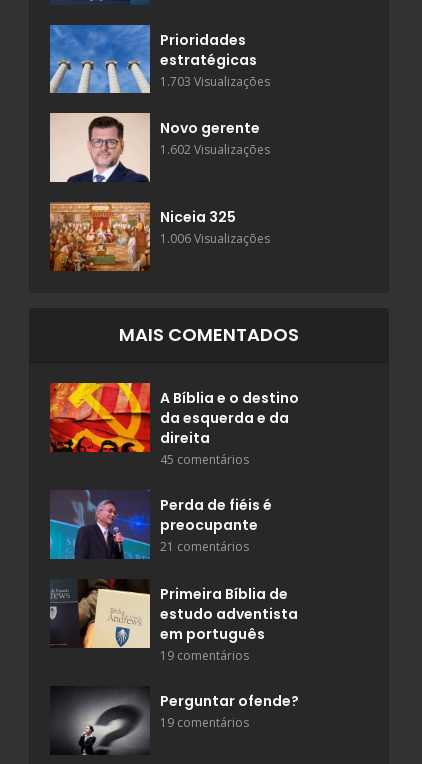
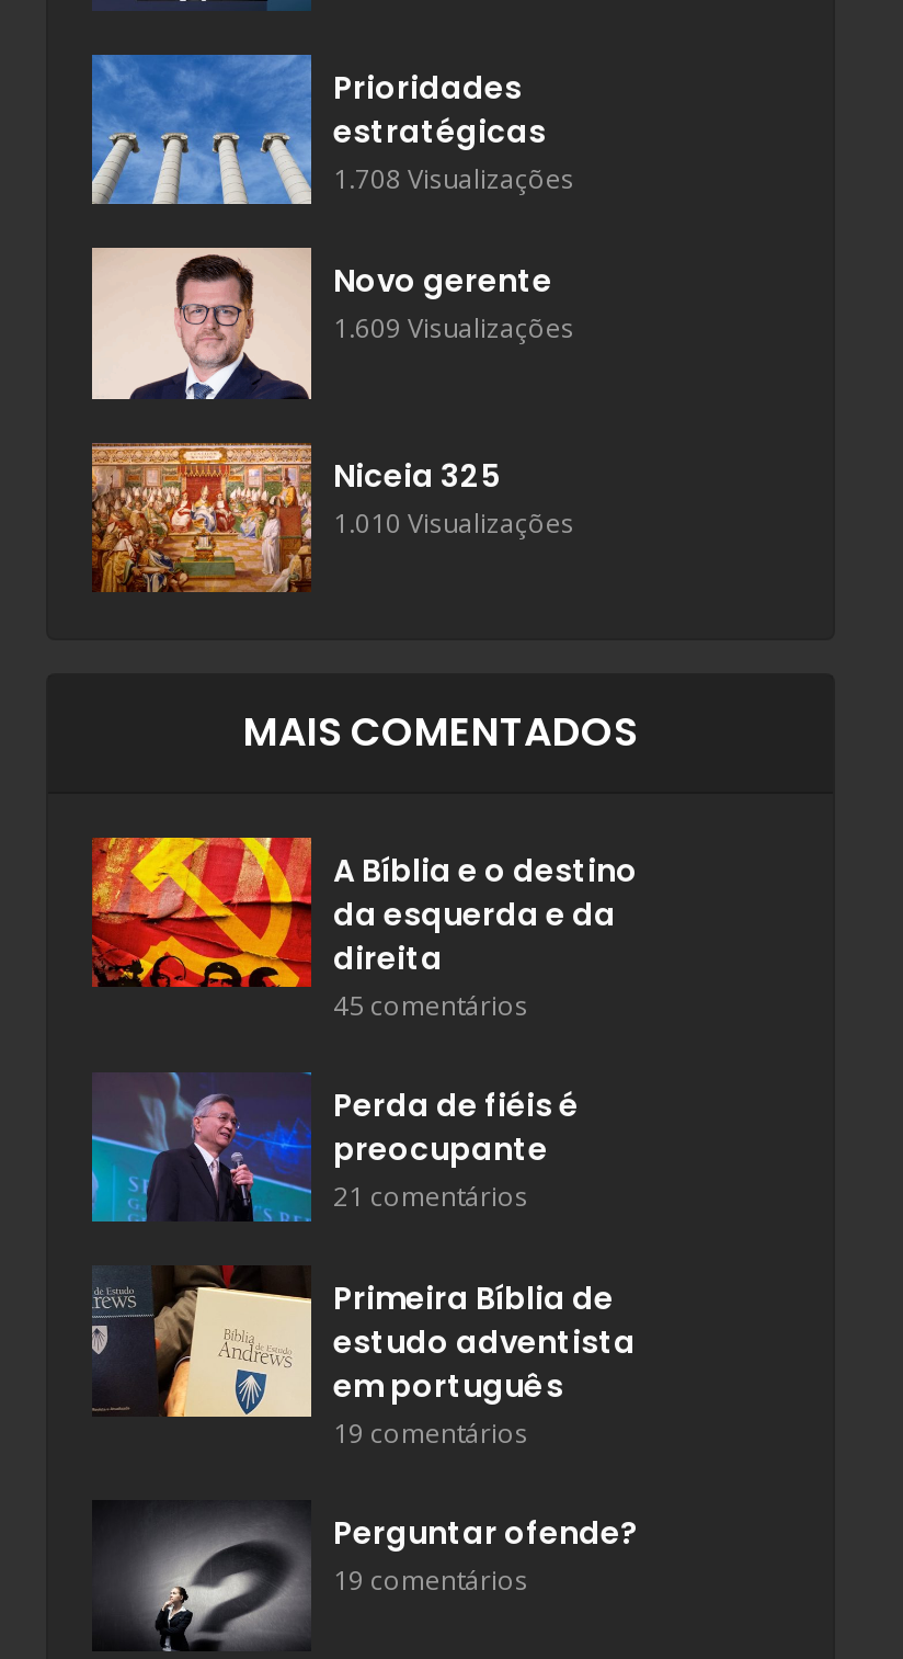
[160,72,270,89] 1.703 Visualizações -> [333,159,574,196] 1.708 Visualizações
[160,141,270,158] 1.602 Visualizações -> [333,309,574,346] 1.609 Visualizações
[160,230,270,247] 1.006 Visualizações -> [333,503,574,540] 1.010 Visualizações

